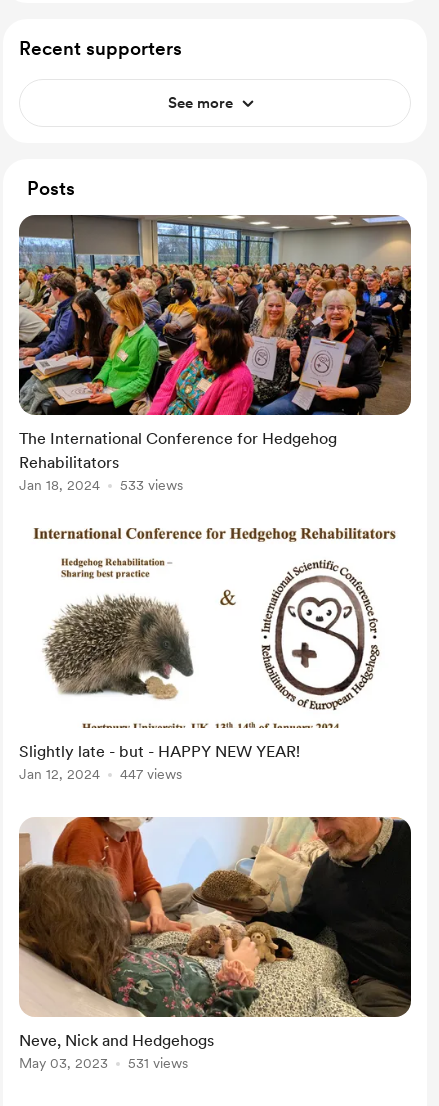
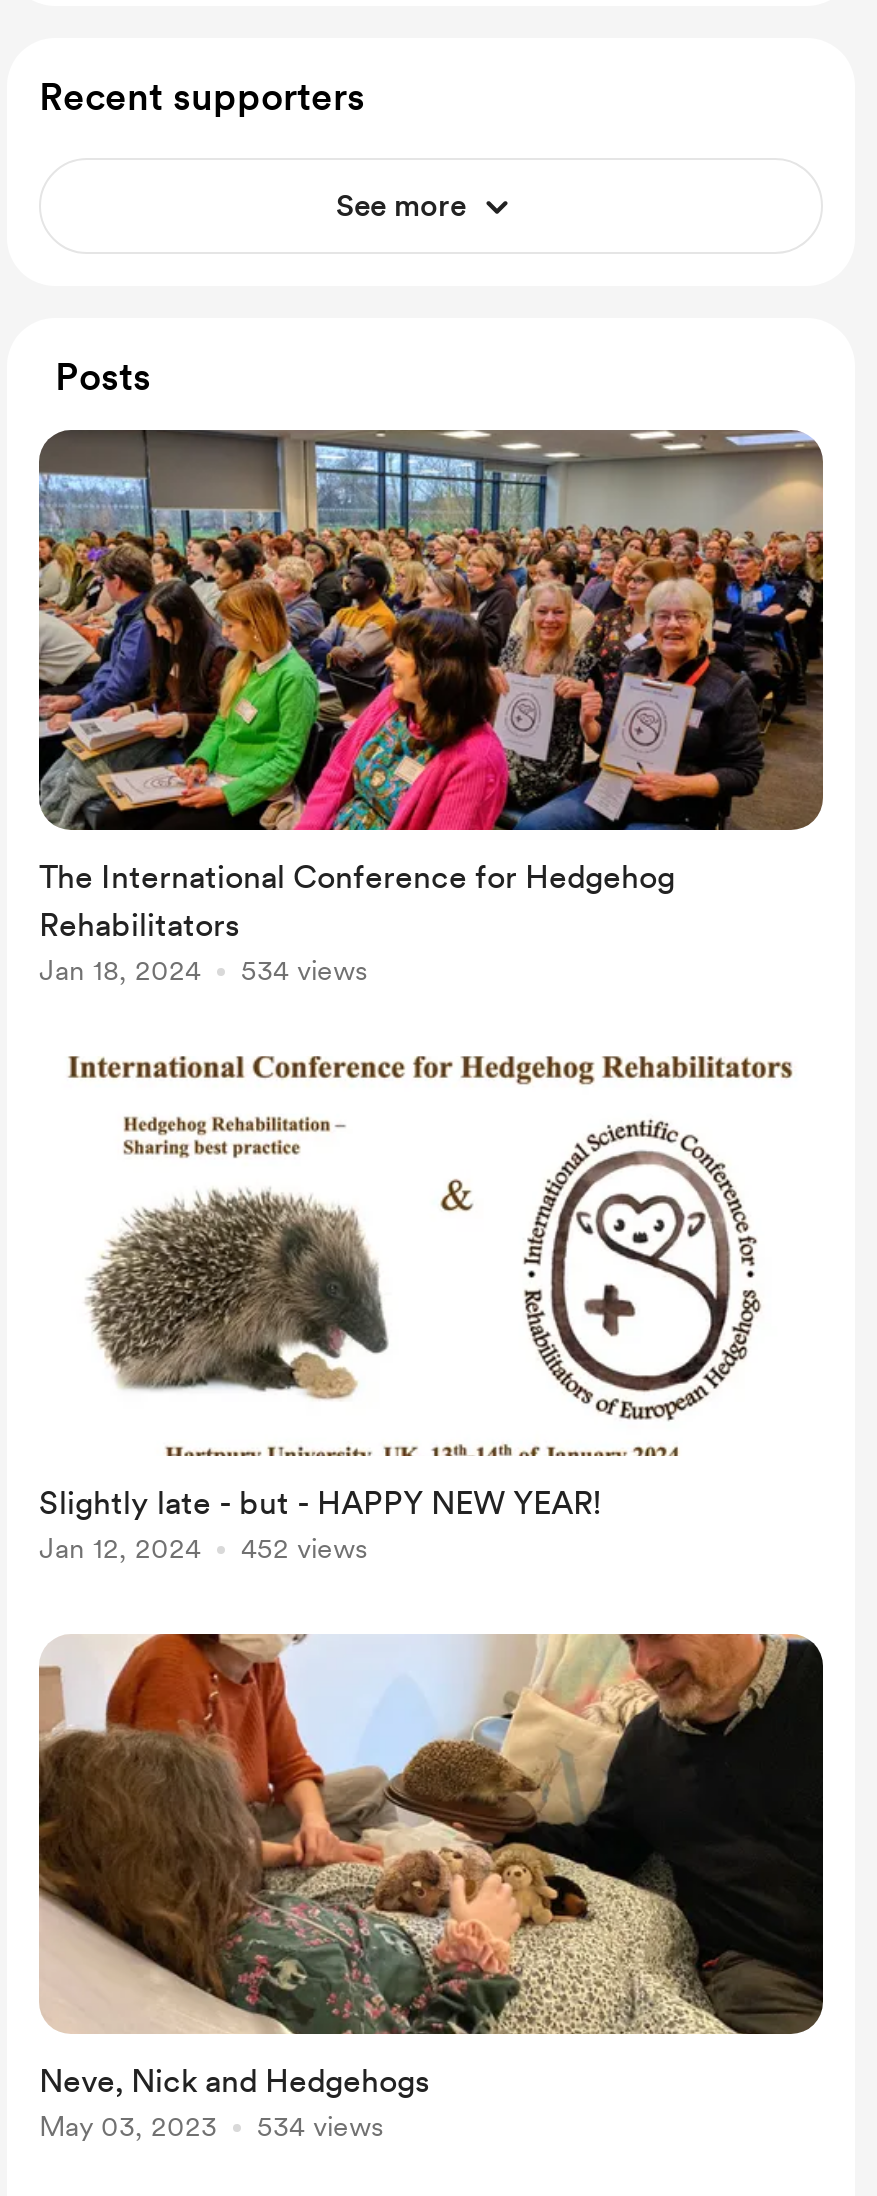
[19,477,183,493] Jan 18, 2024 533 views -> [39,954,367,986] Jan 18, 2024 534 views
[19,766,182,782] Jan 12, 2024 447 views -> [39,1532,367,1564] Jan 12, 2024 452 views
[19,1055,188,1071] May 03, 2023 531 views -> [39,2110,383,2142] May 03, 2023 534 views

